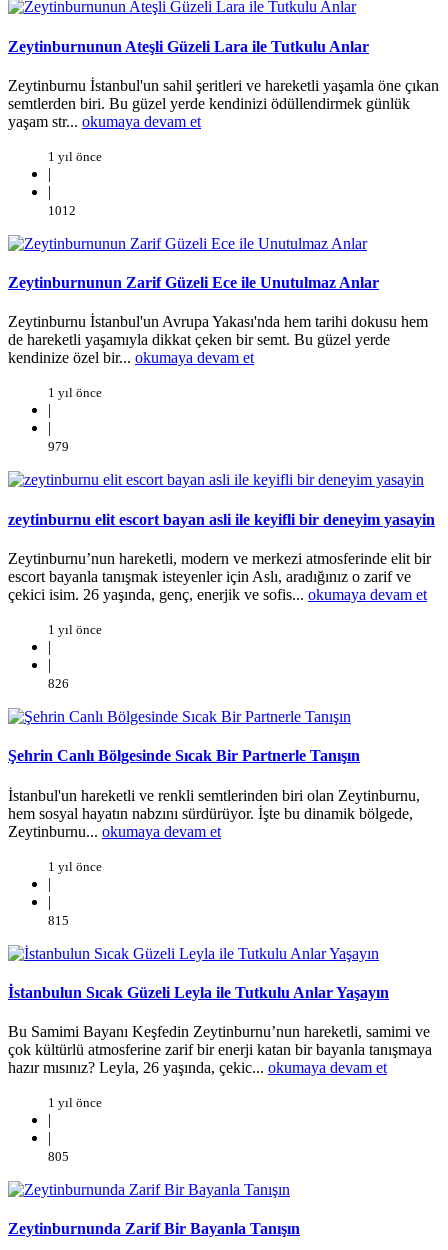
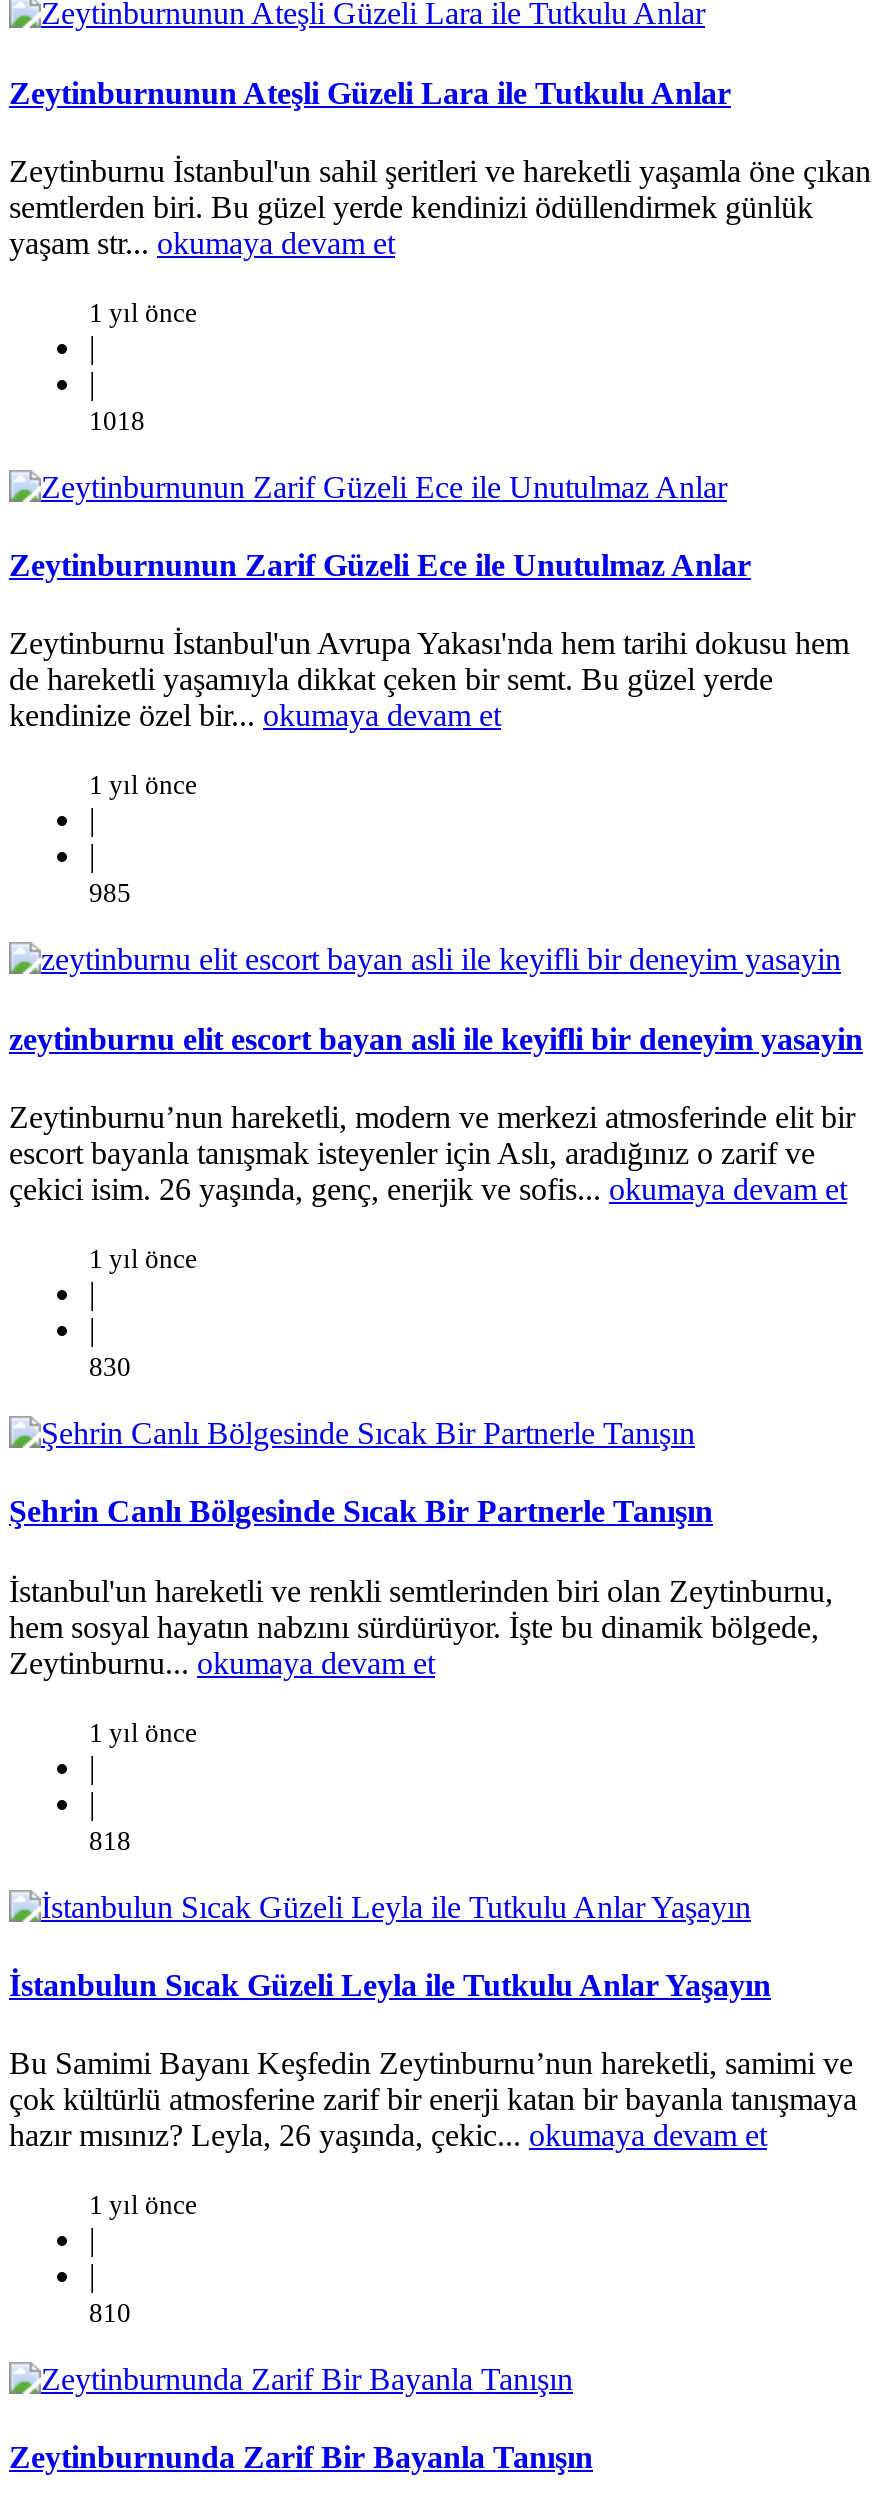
[48,203,76,218] 1012 -> [89,406,145,436] 1018
[48,439,69,454] 979 -> [89,879,131,909] 985
[48,676,69,691] 826 -> [89,1352,131,1382] 830
[48,912,69,927] 815 -> [89,1825,131,1855] 818
[48,1149,69,1164] 805 -> [89,2298,131,2328] 810

